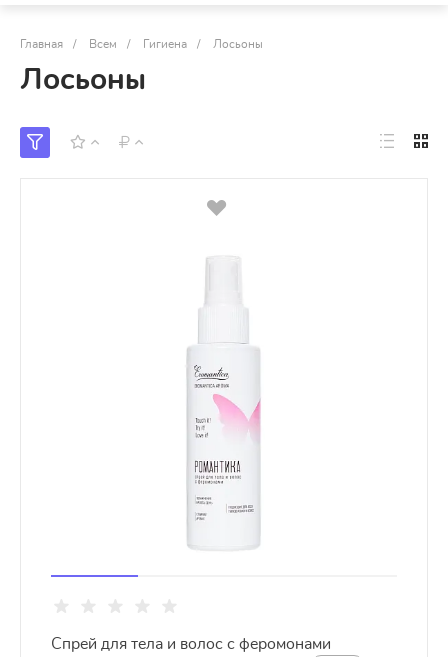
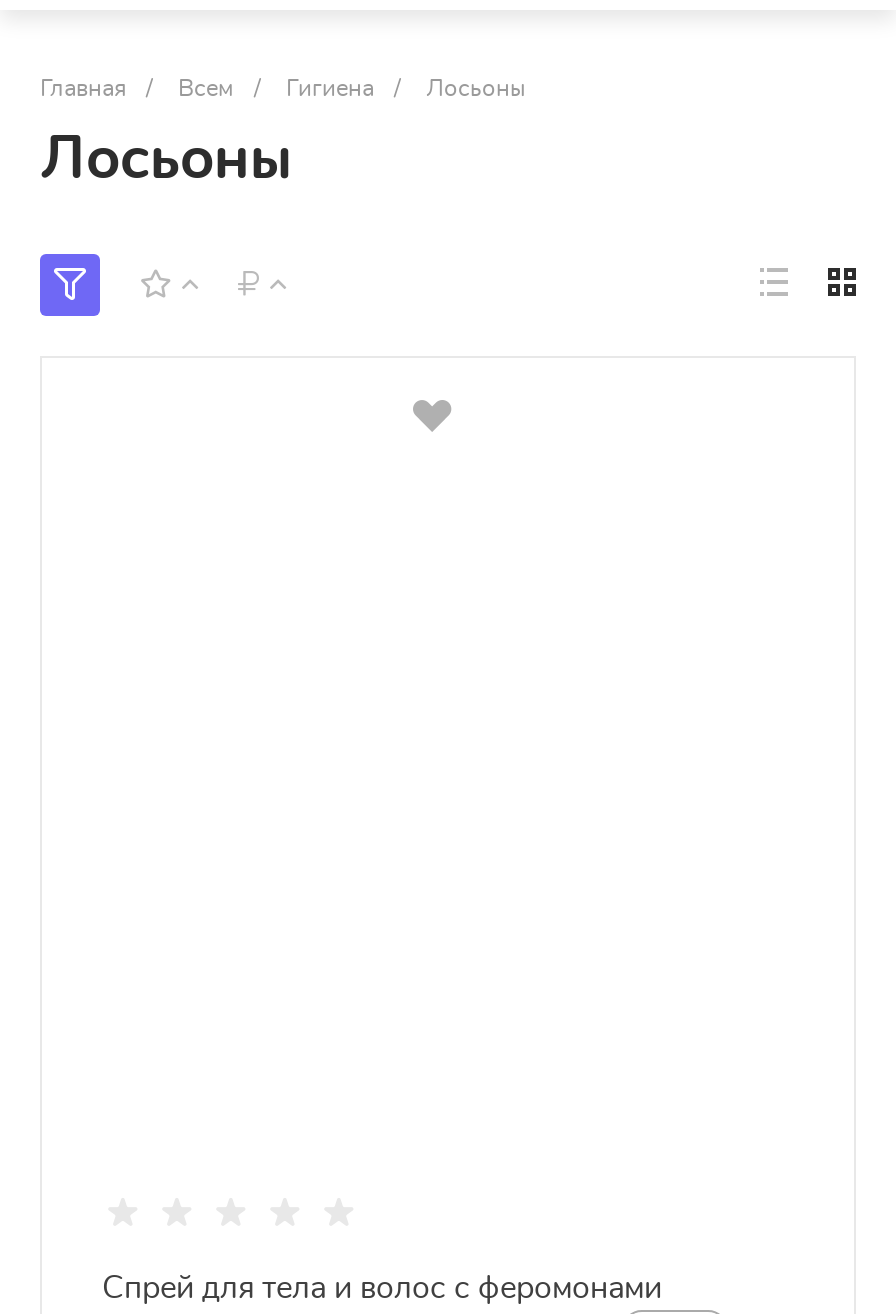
[186,256,262,551] [image] -> none

